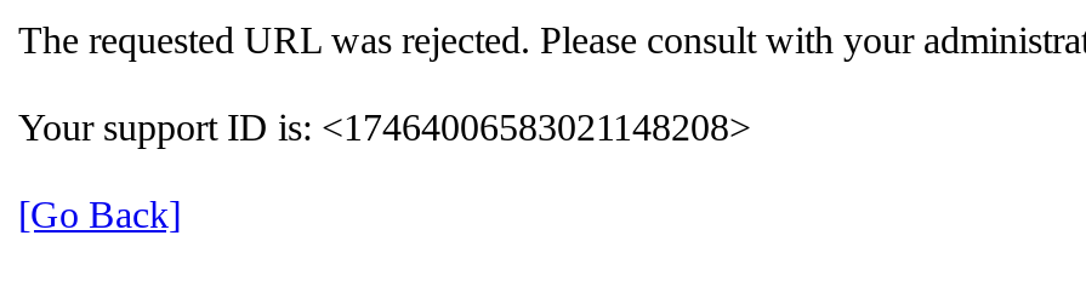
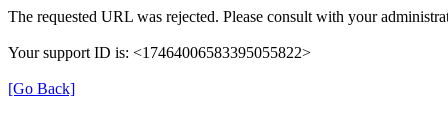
[18,107,751,148] Your support ID is: <17464006583021148208> -> [8,44,311,61] Your support ID is: <17464006583395055822>

